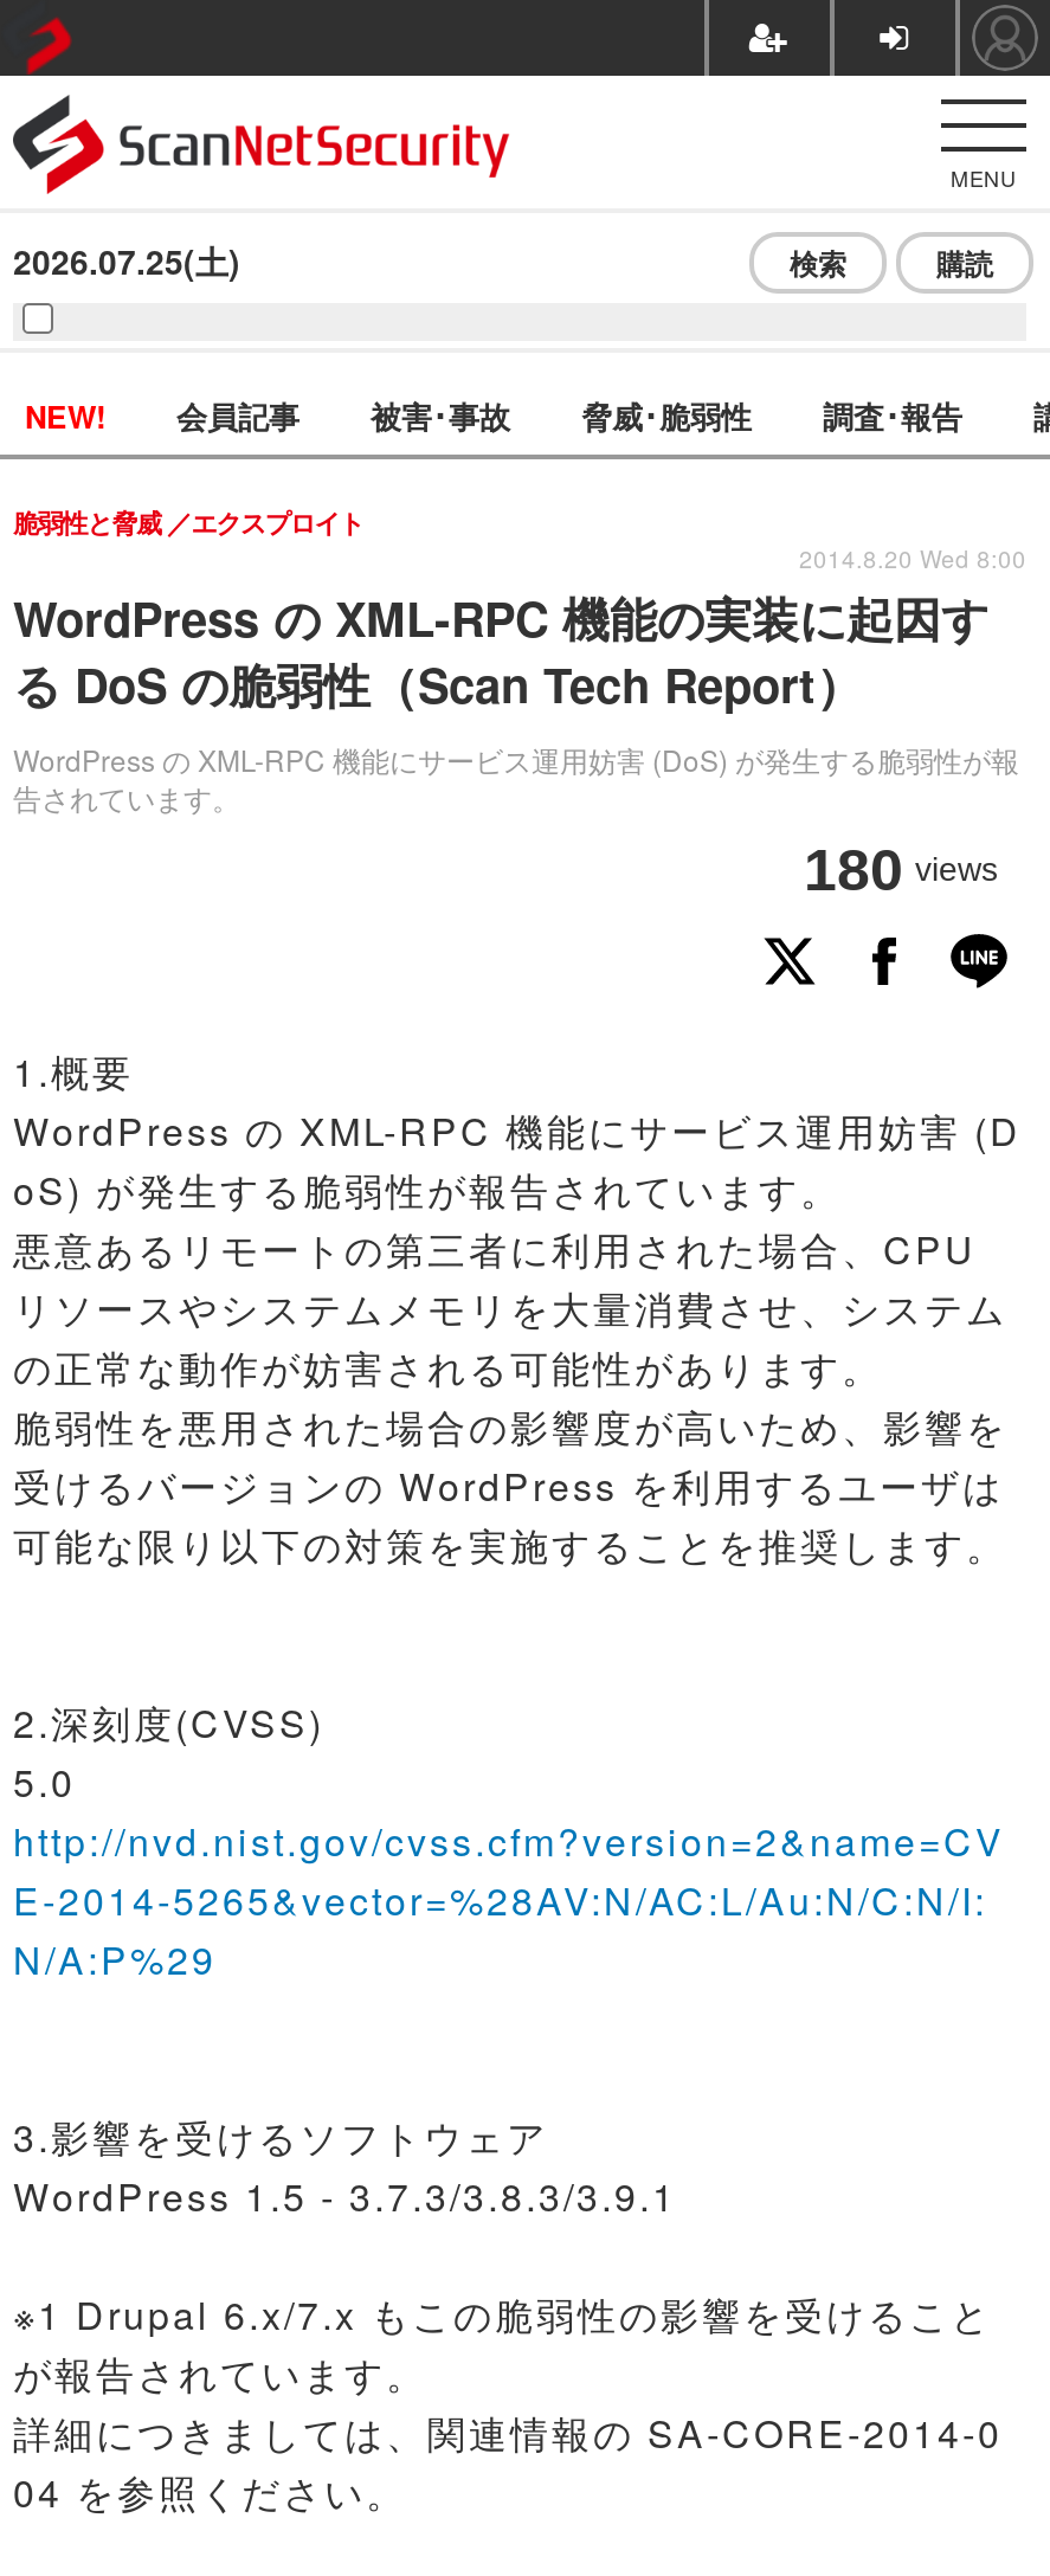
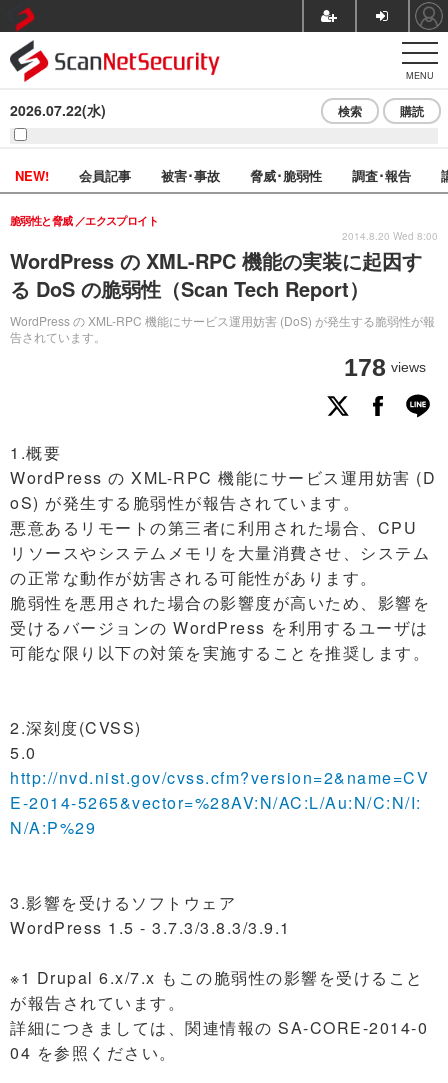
[13,237,240,284] 2026.07.25(土) -> [10,100,106,120] 2026.07.22(水)
[804,836,998,902] 180 views -> [344,353,426,381] 178 views

